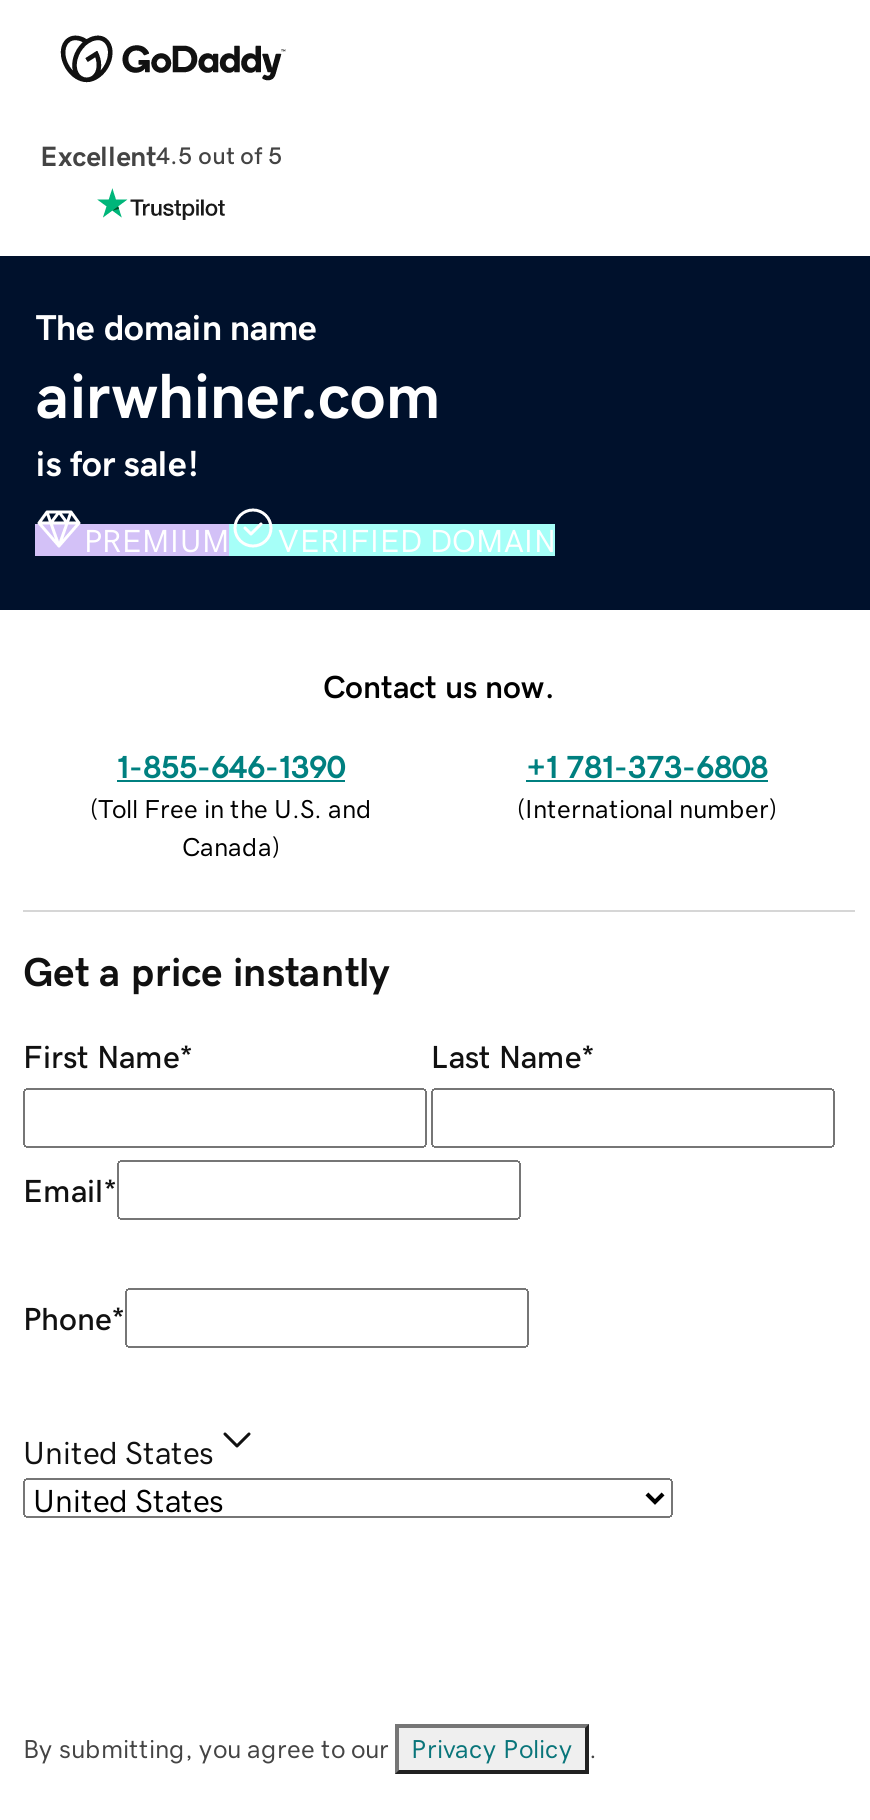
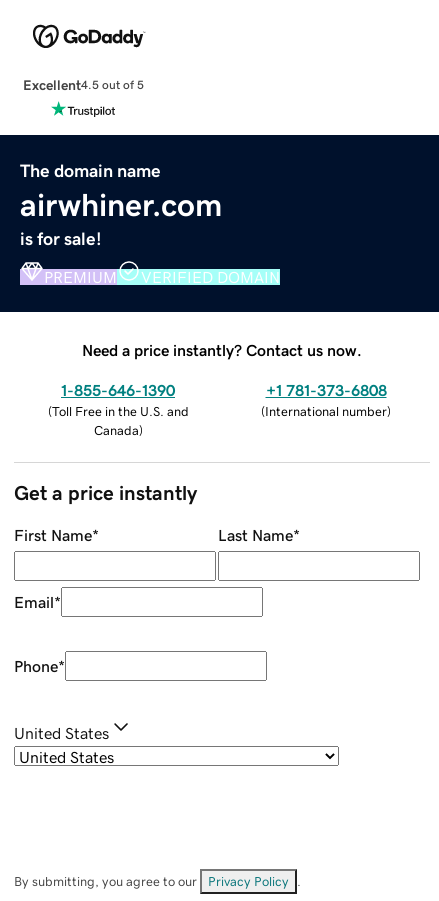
[323,669,555,701] Contact us now. -> [82,342,362,358] Need a price instantly? Contact us now.

